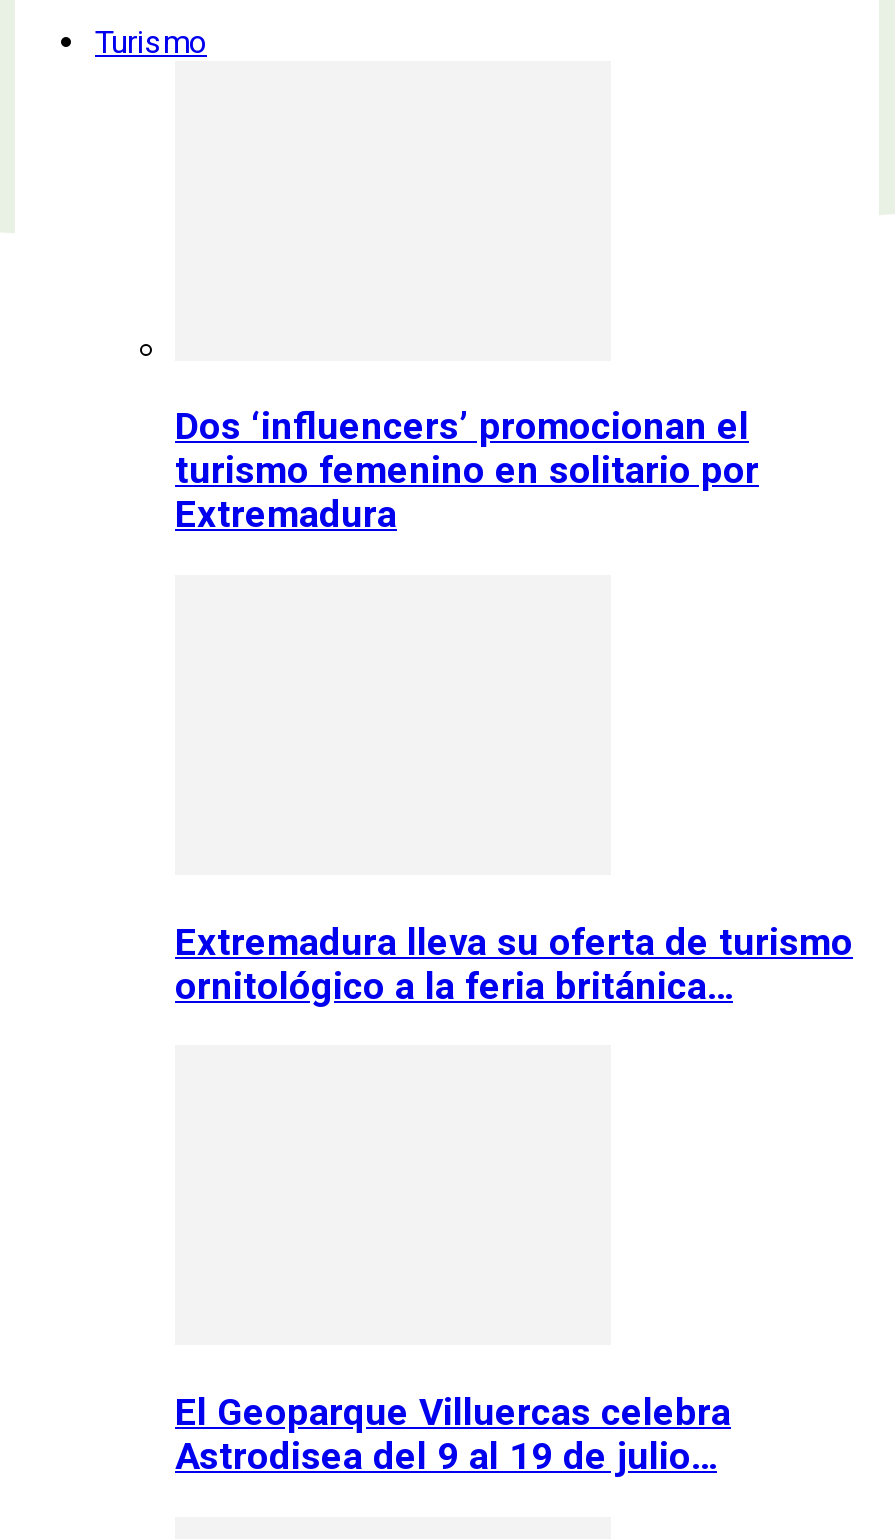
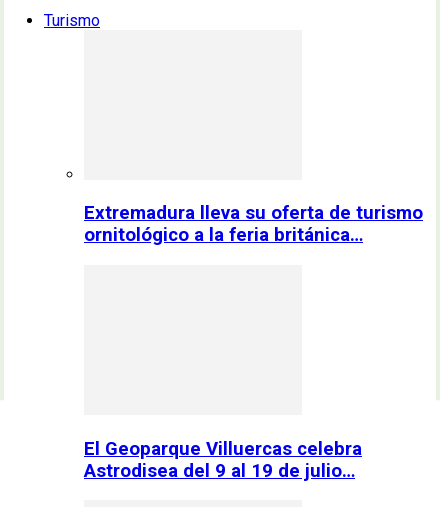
[175,406,759,538] Dos ‘influencers’ promocionan el | turismo femenino en solitario por | Extremadura -> none

